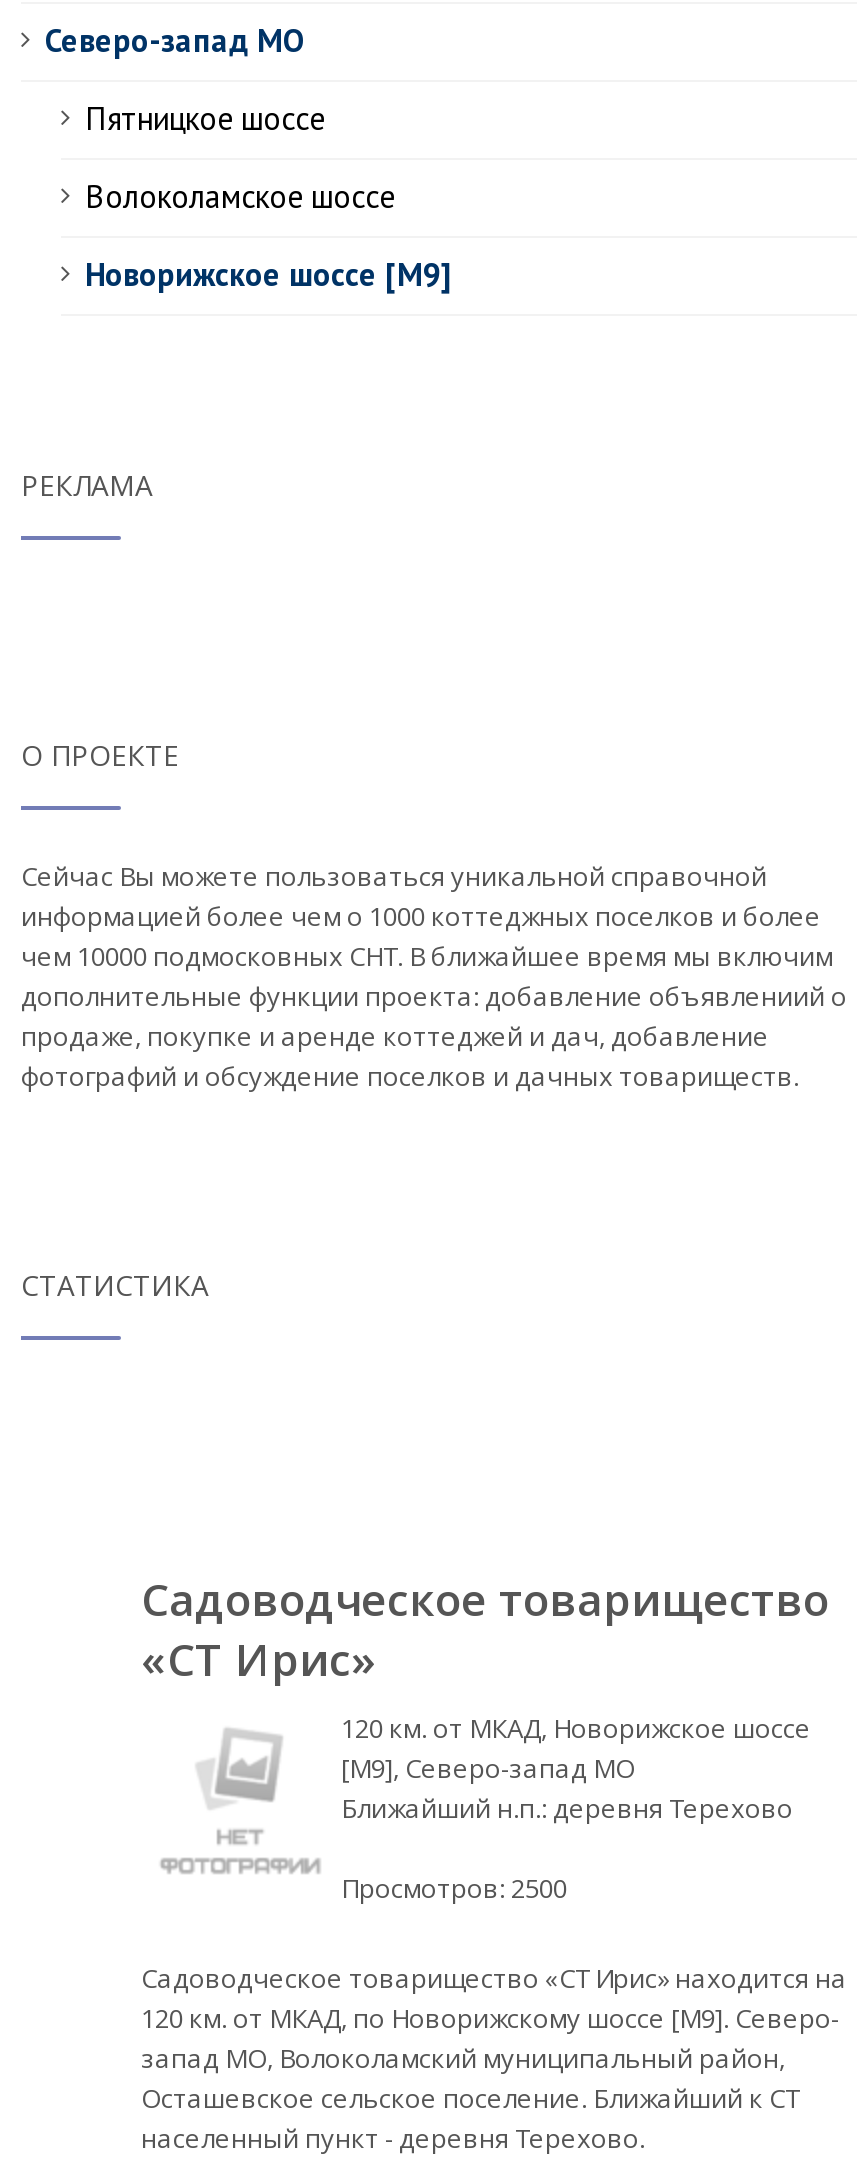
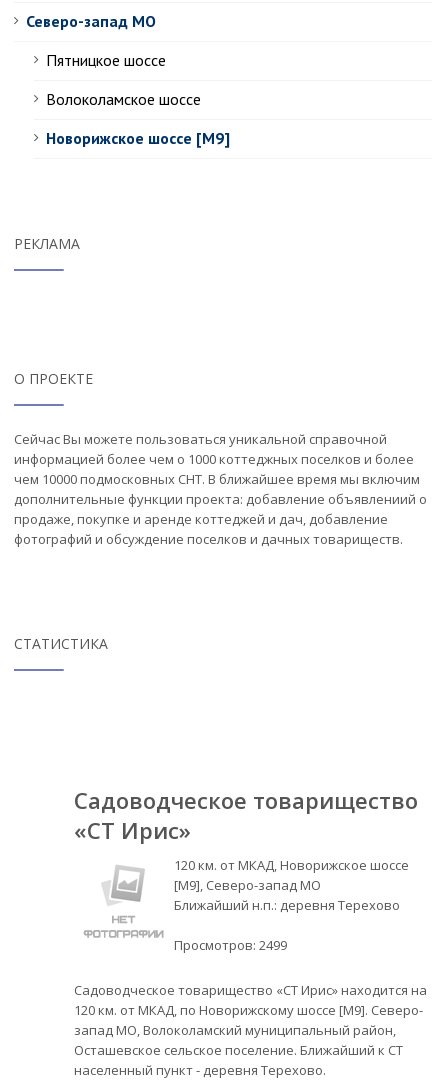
[341,1870,567,1906] Просмотров: 2500 -> [174,936,287,954] Просмотров: 2499

